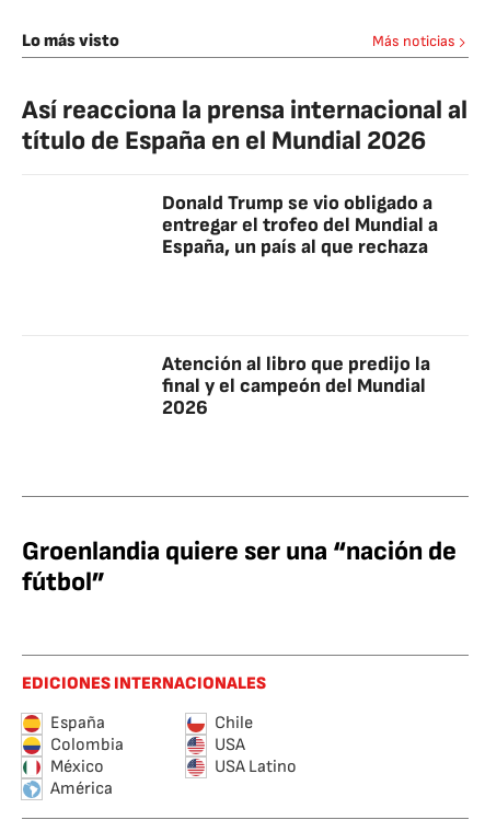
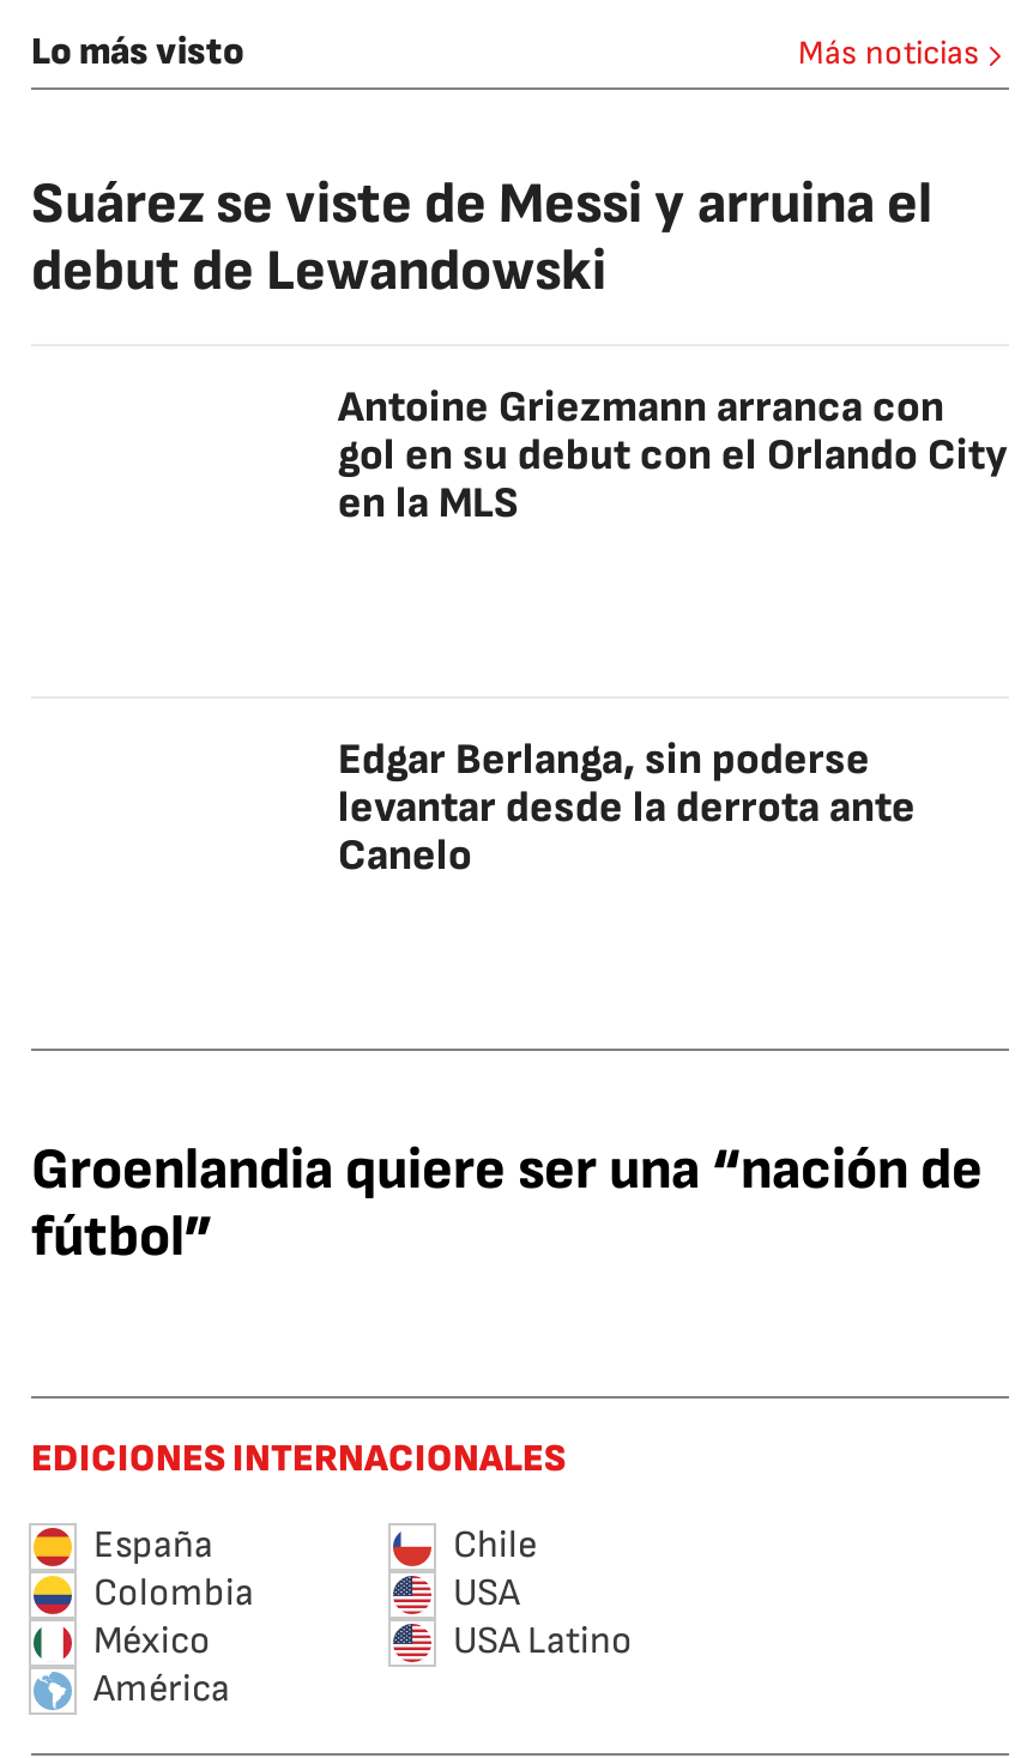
[22,94,467,157] Así reacciona la prensa internacional al | título de España en el Mundial 2026 -> [31,169,932,306] Suárez se viste de Messi y arruina el | debut de Lewandowski
[162,192,438,258] Donald Trump se vio obligado a | entregar el trofeo del Mundial a | España, un país al que rechaza -> [338,382,1007,528] Antoine Griezmann arranca con | gol en su debut con el Orlando City | en la MLS
[162,353,430,419] Atención al libro que predijo la | final y el campeón del Mundial | 2026 -> [338,735,916,881] Edgar Berlanga, sin poderse | levantar desde la derrota ante | Canelo

